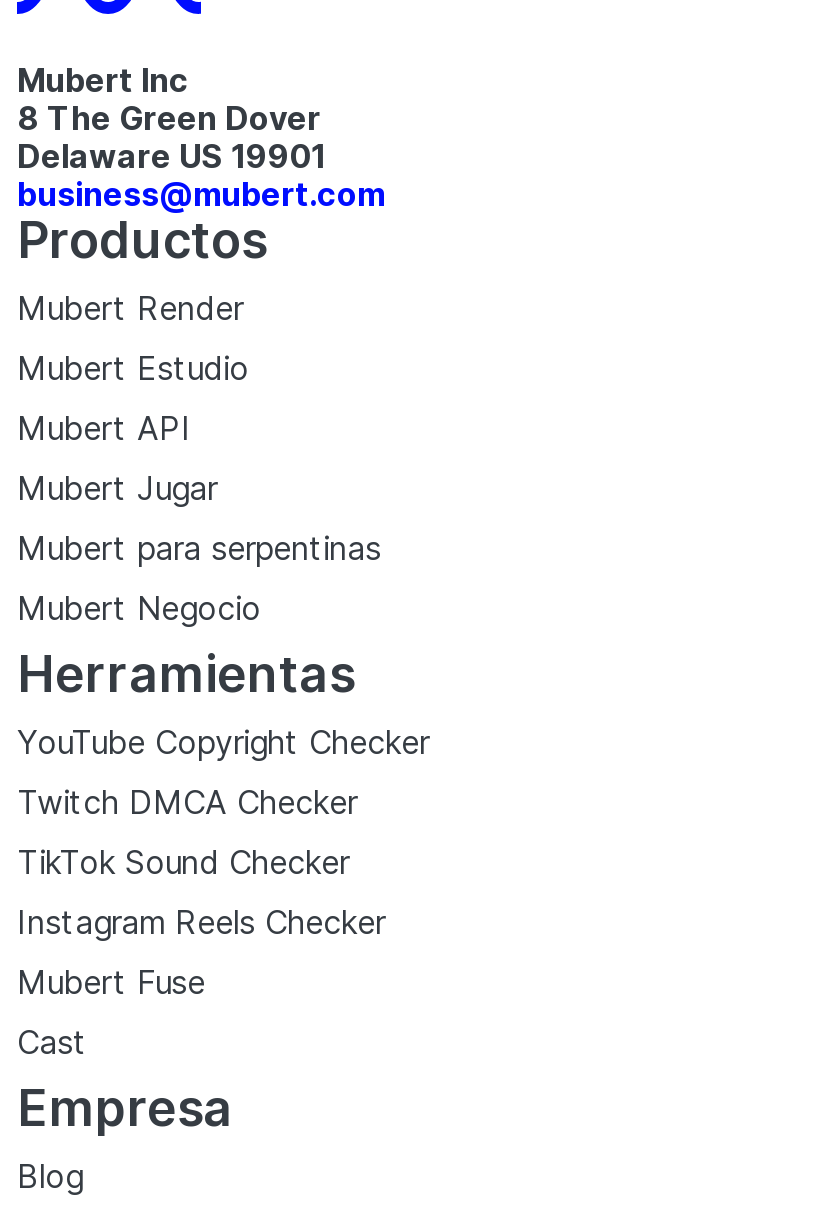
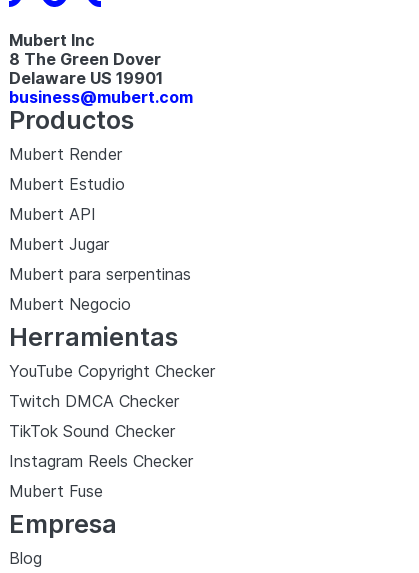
[17,1022,87,1062] Cast -> none

